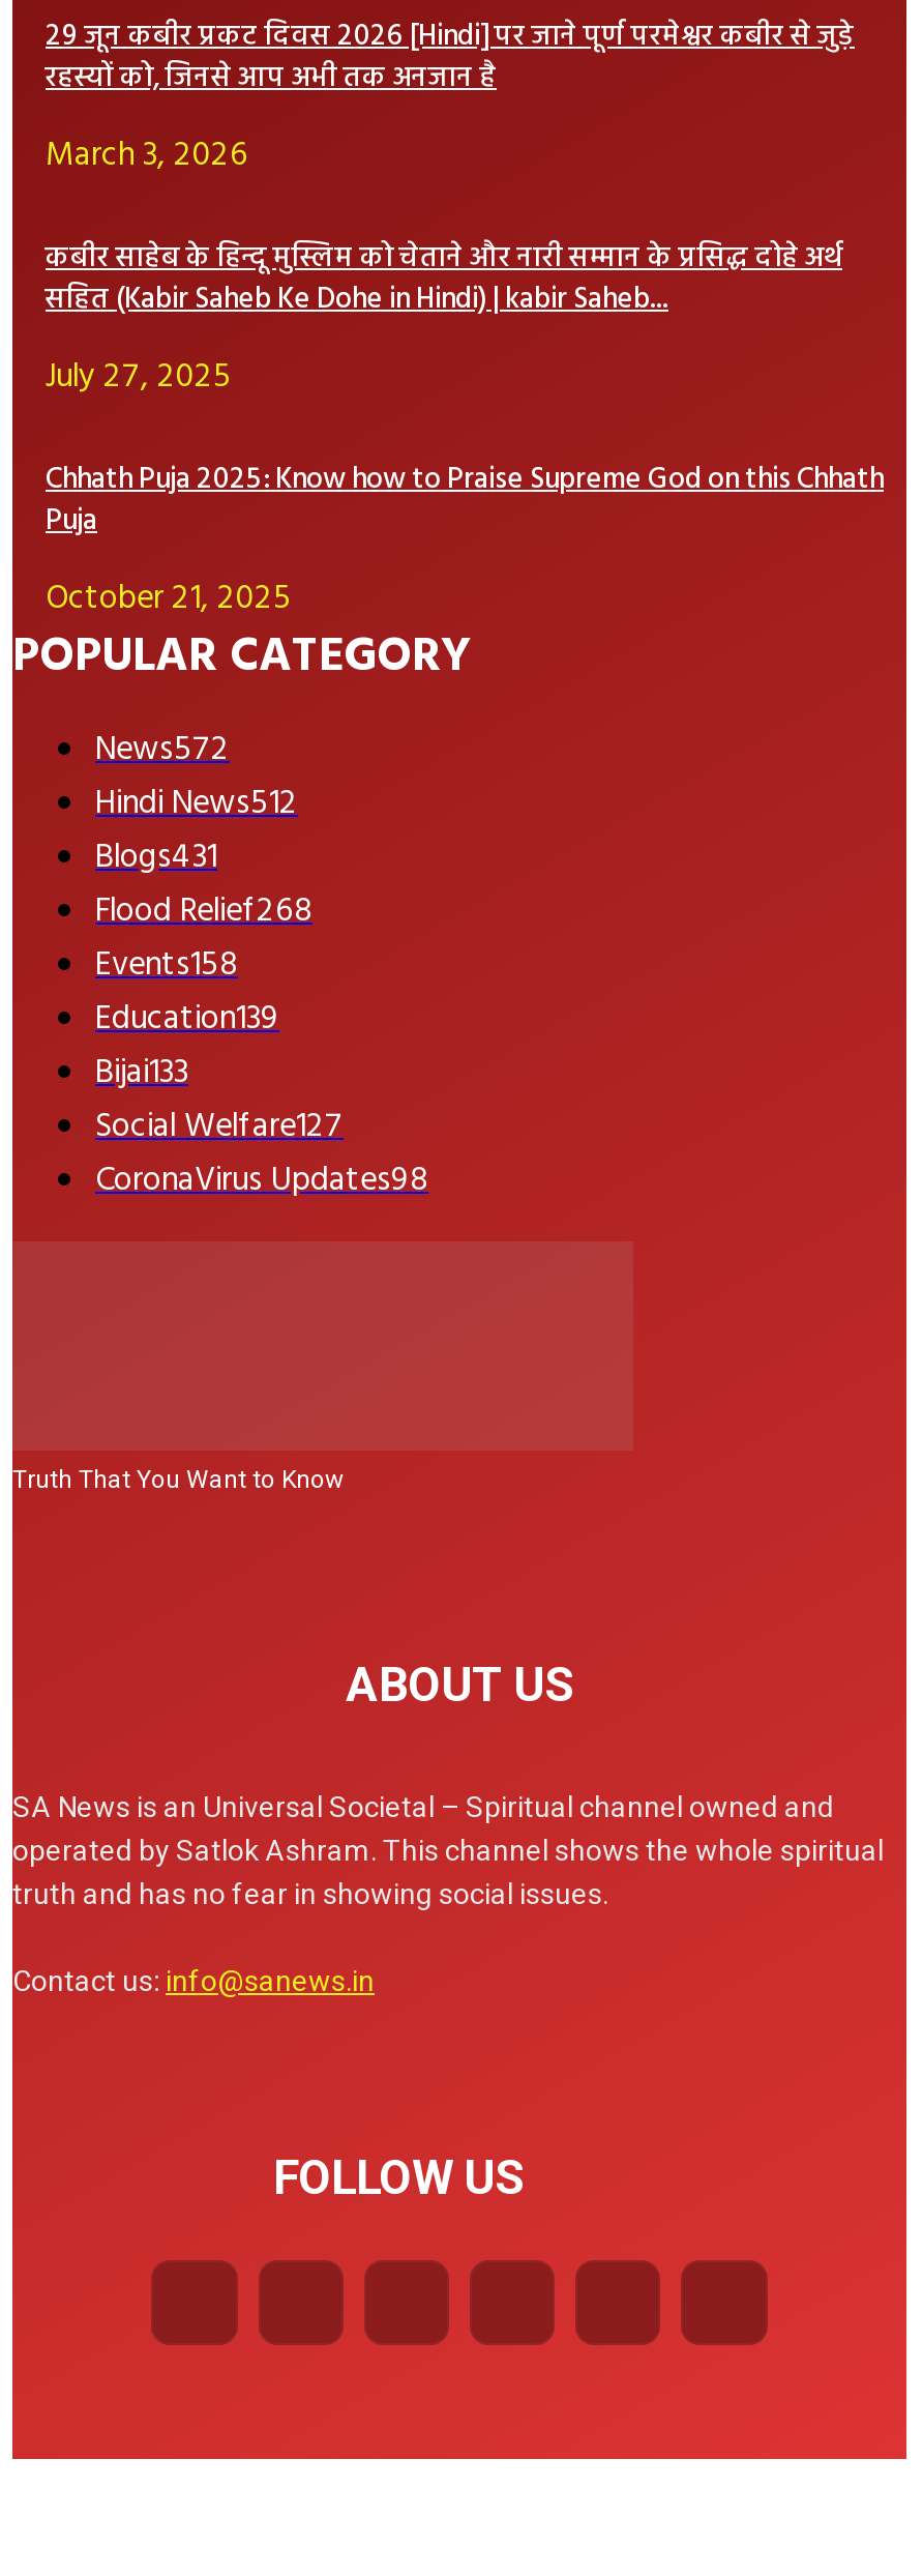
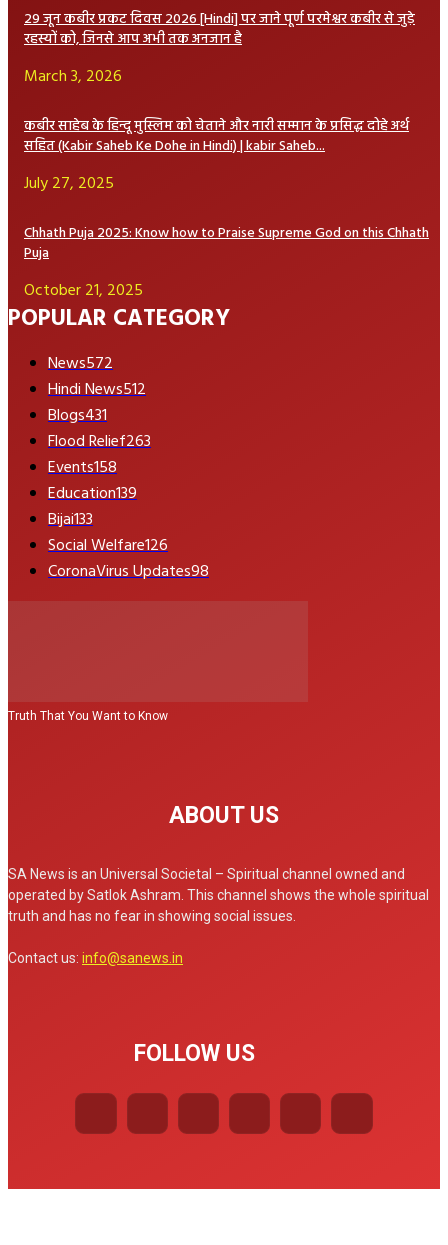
[95,885,312,938] Flood Relief268 -> [48,429,151,455] Flood Relief263
[95,1100,344,1154] Social Welfare127 -> [48,533,168,559] Social Welfare126

